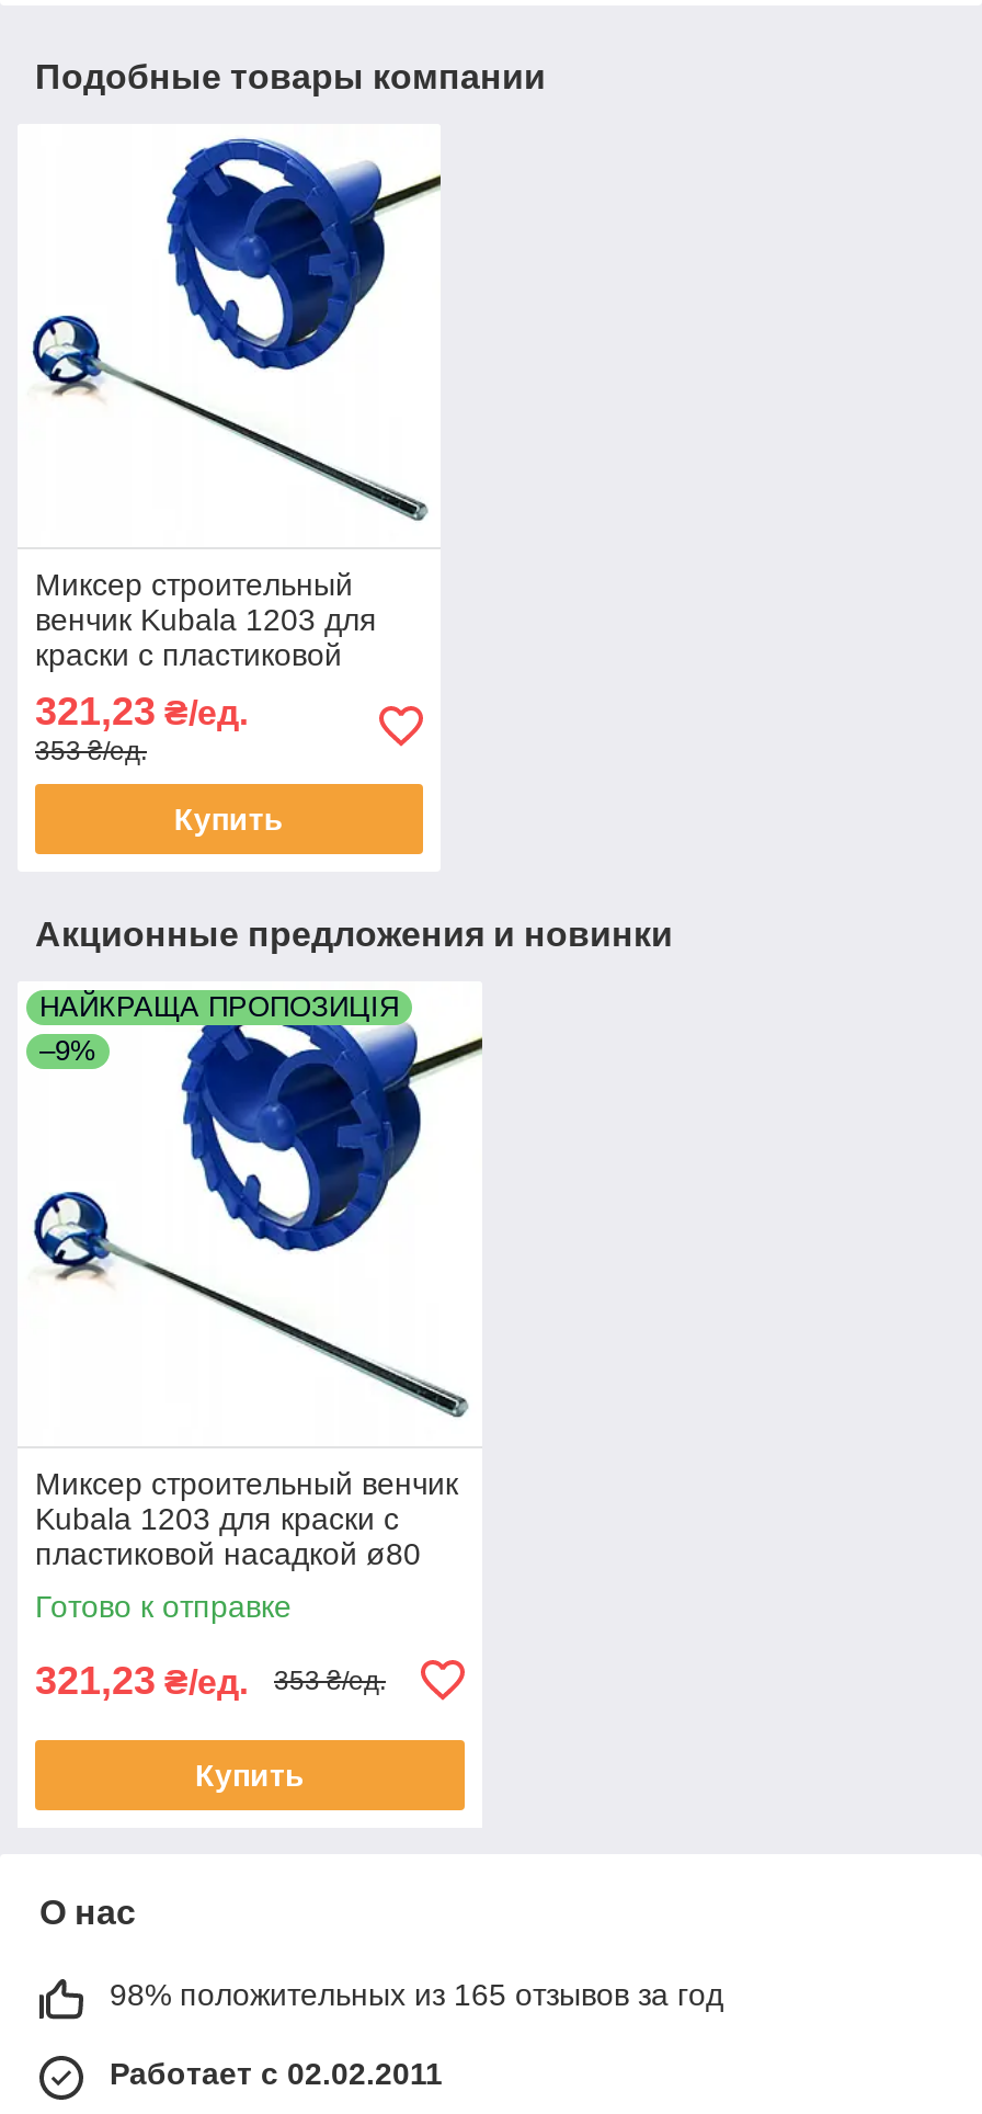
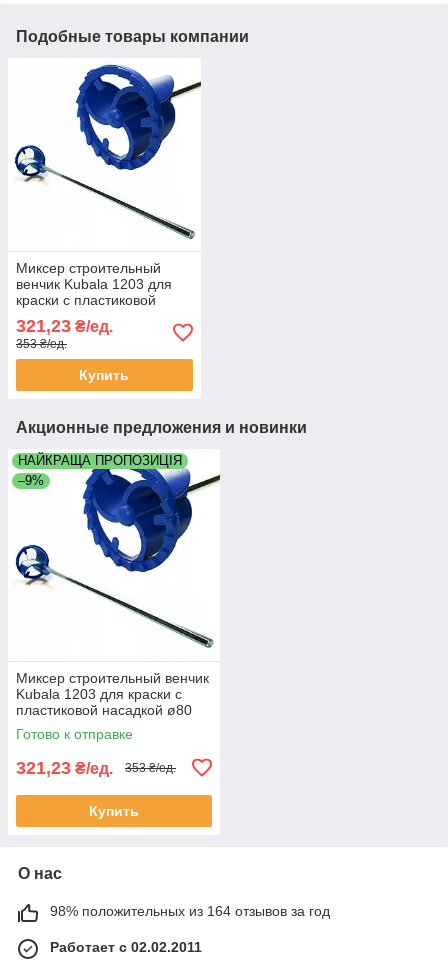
[110,1976,723,2011] 98% положительных из 165 отзывов за год -> [50,903,330,919] 98% положительных из 164 отзывов за год

